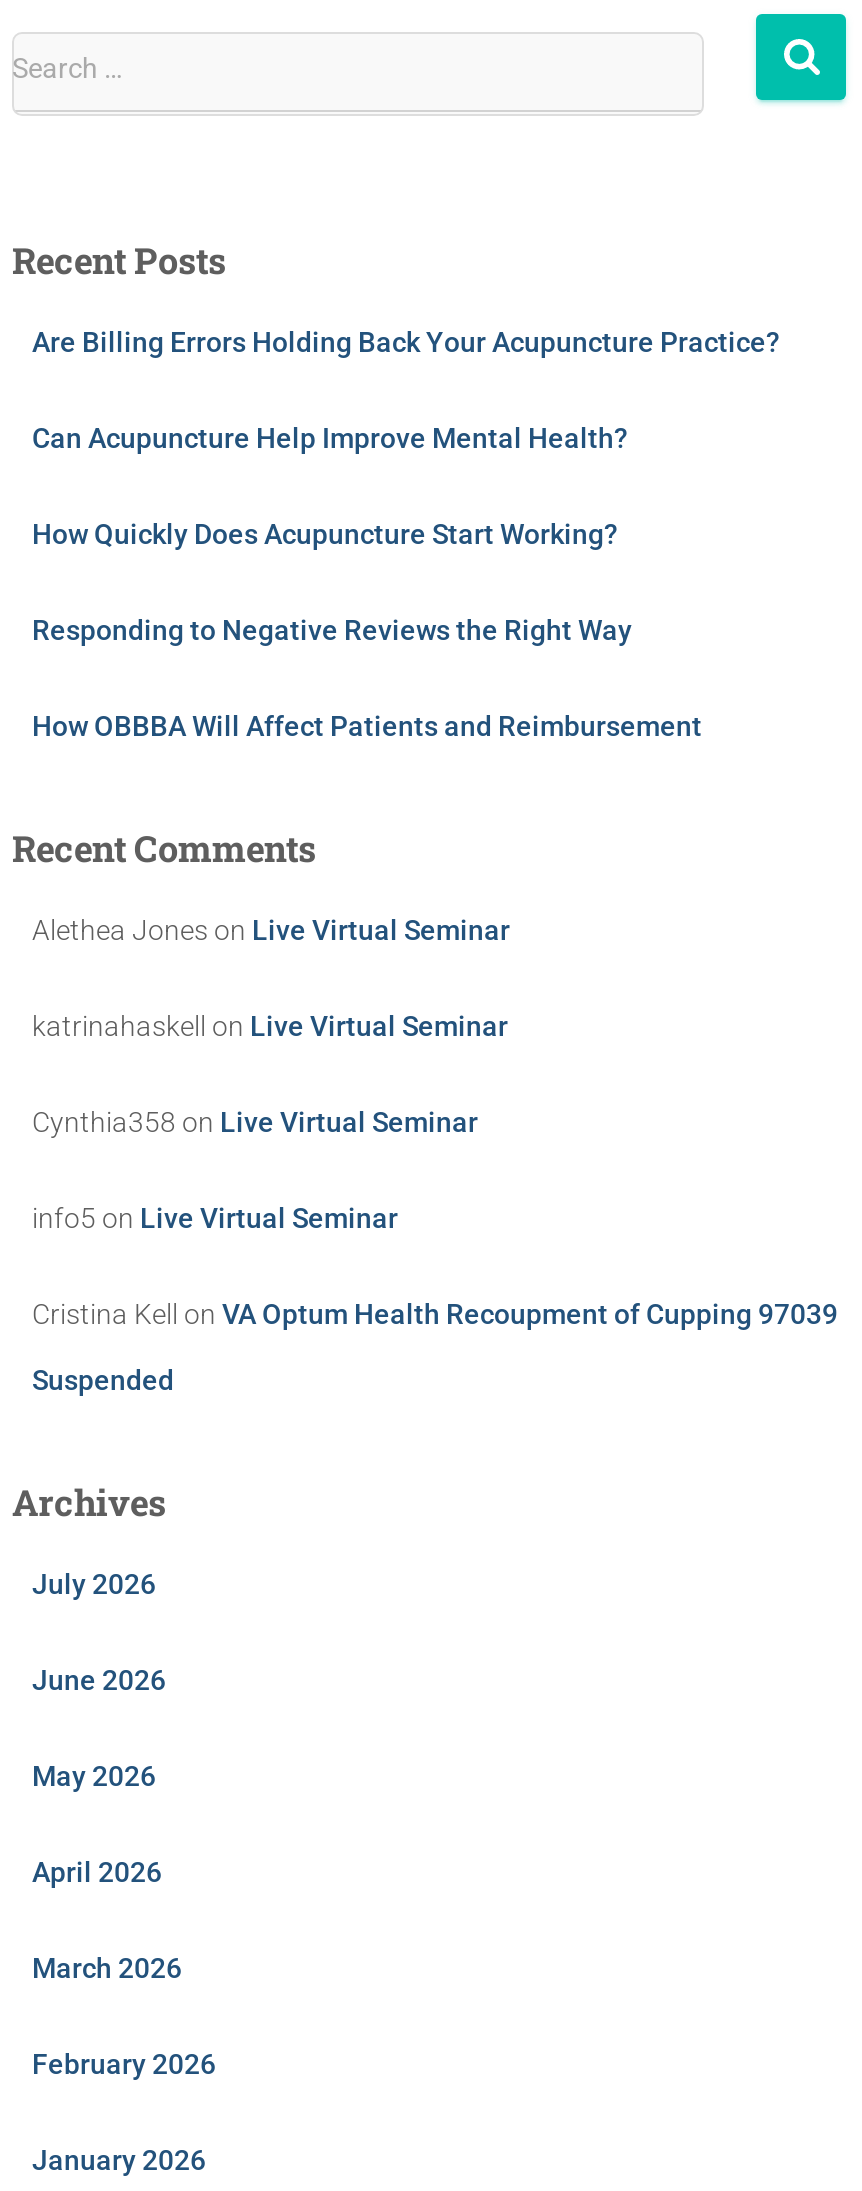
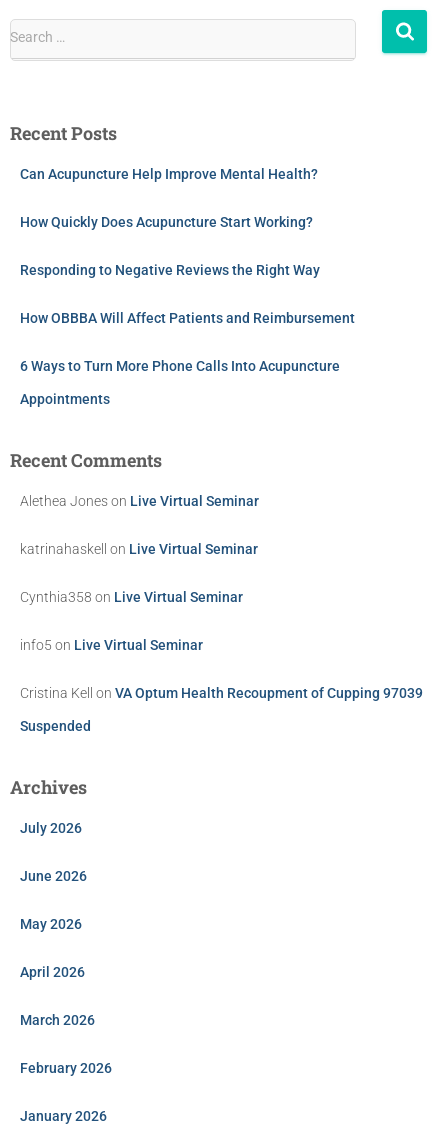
[32,327,780,359] Are Billing Errors Holding Back Your Acupuncture Practice? -> none
moved [32,423,702,743] -> [20,166,355,326]: Can Acupuncture Help Improve Mental Health? | How Quickly Does Acupuncture Start Working? | Responding to Negative Reviews the Right Way | How OBBBA Will Affect Patients and Reimbursement
none -> [20,358,340,407] 6 Ways to Turn More Phone Calls Into Acupuncture | Appointments

